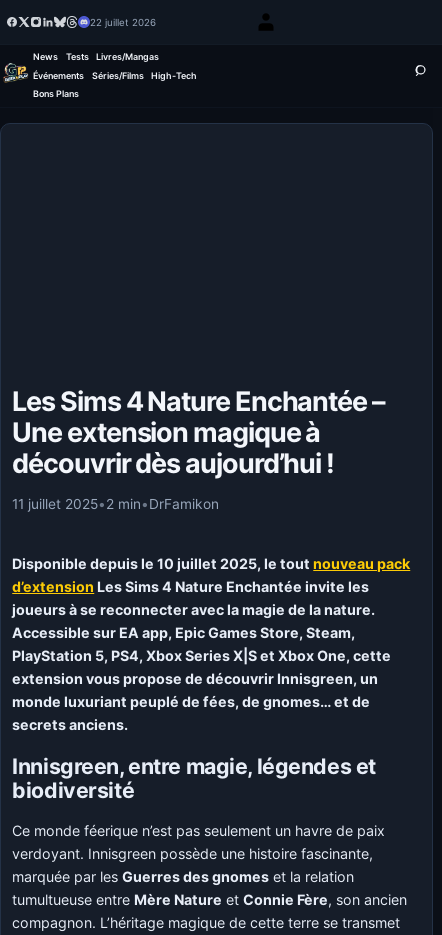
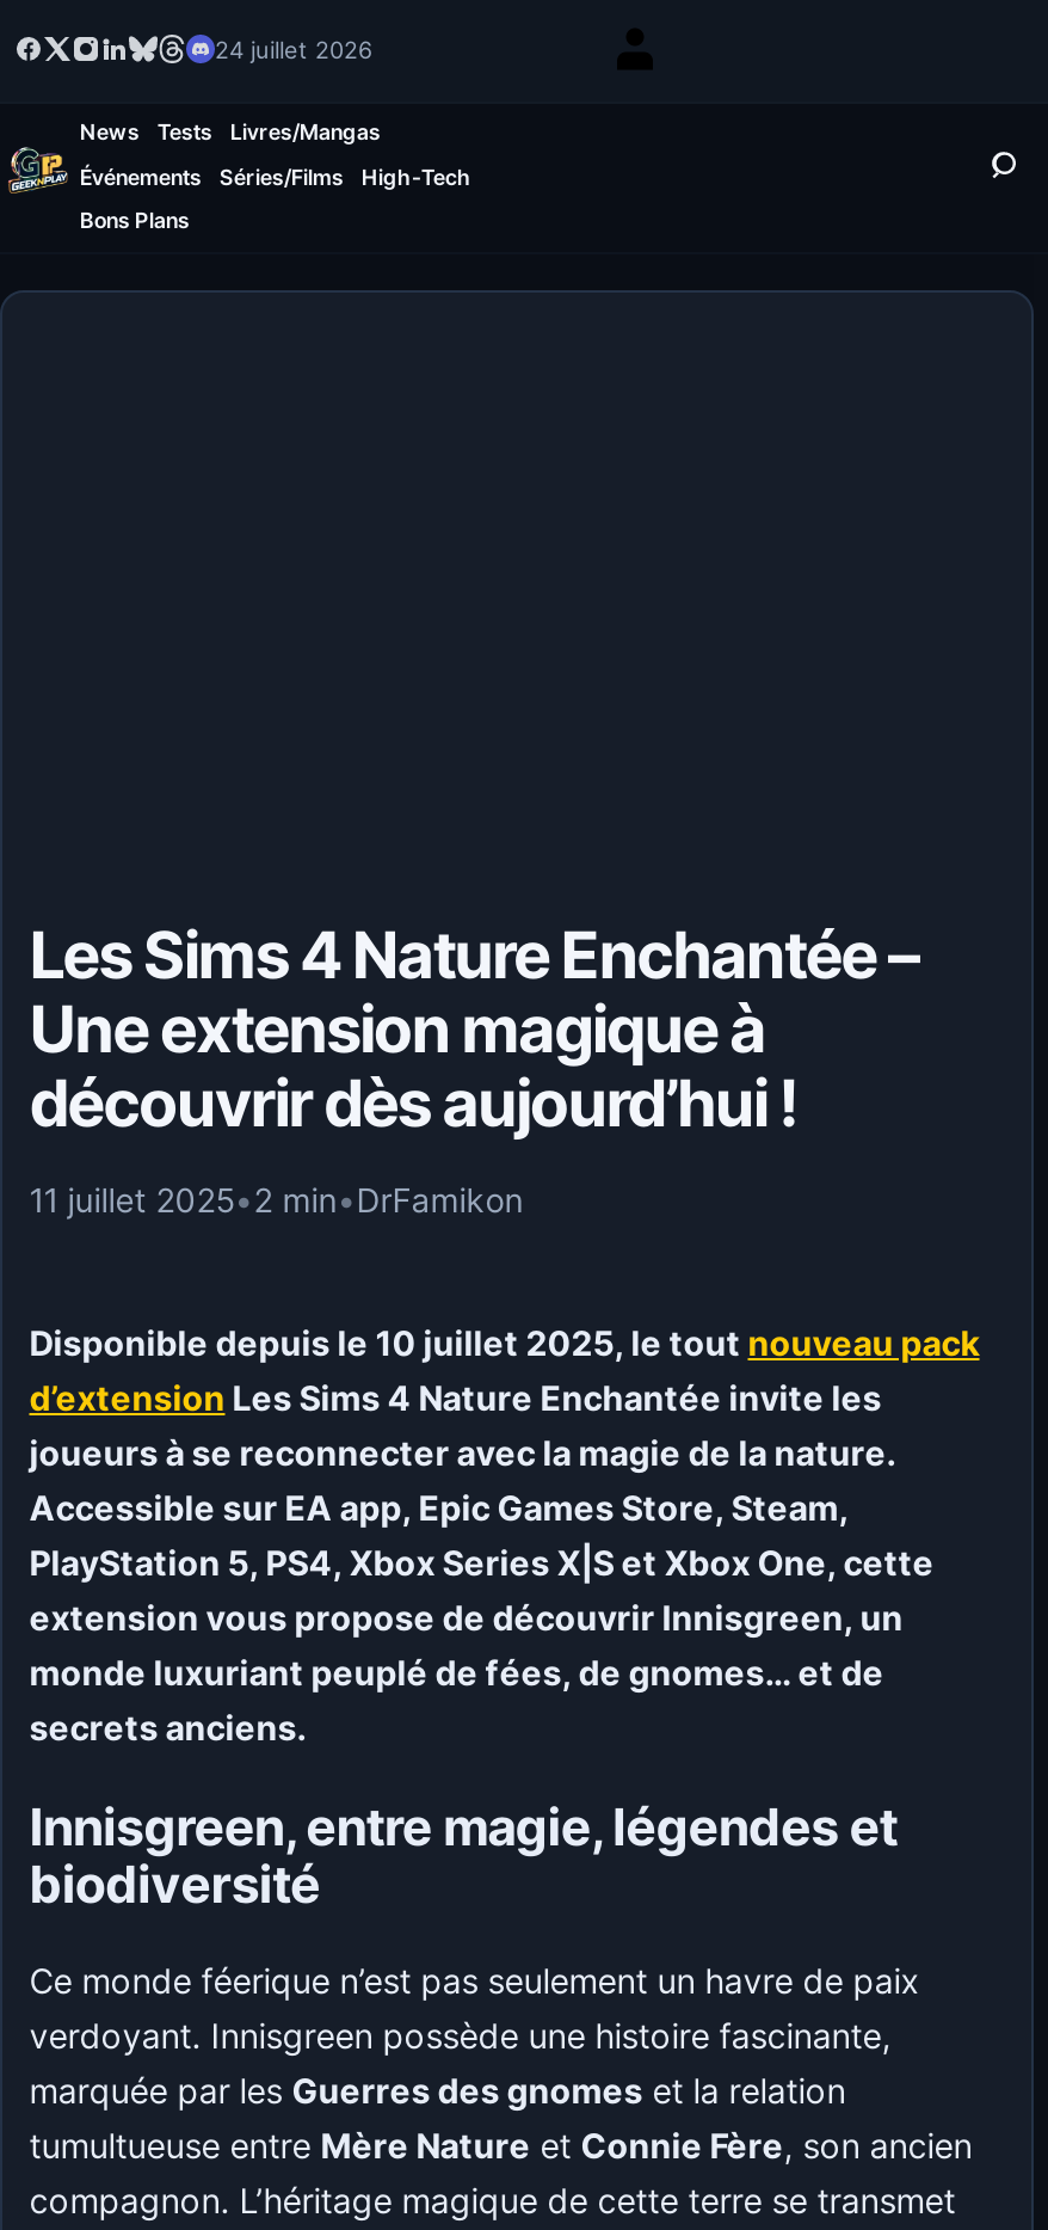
[90,16,156,27] 22 juillet 2026 -> [215,36,372,62] 24 juillet 2026

